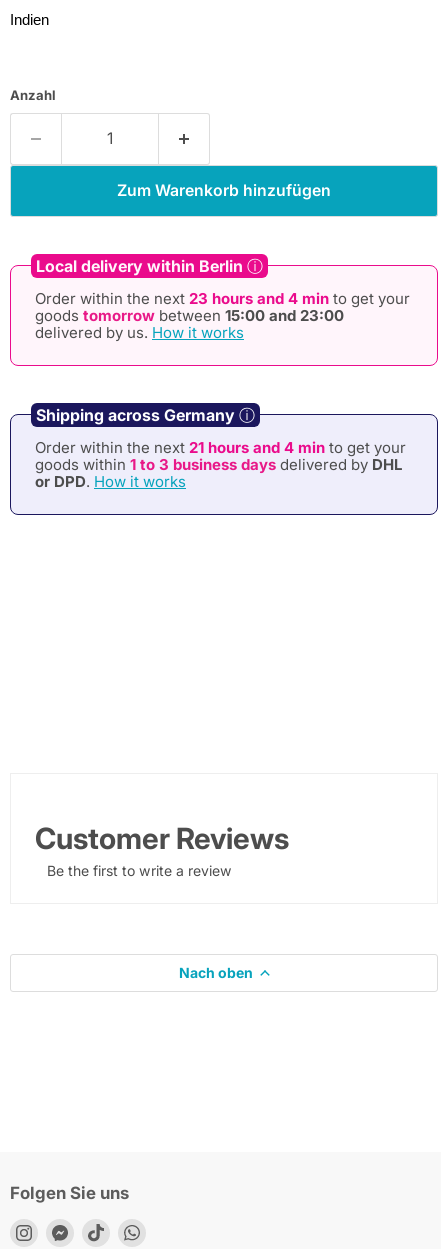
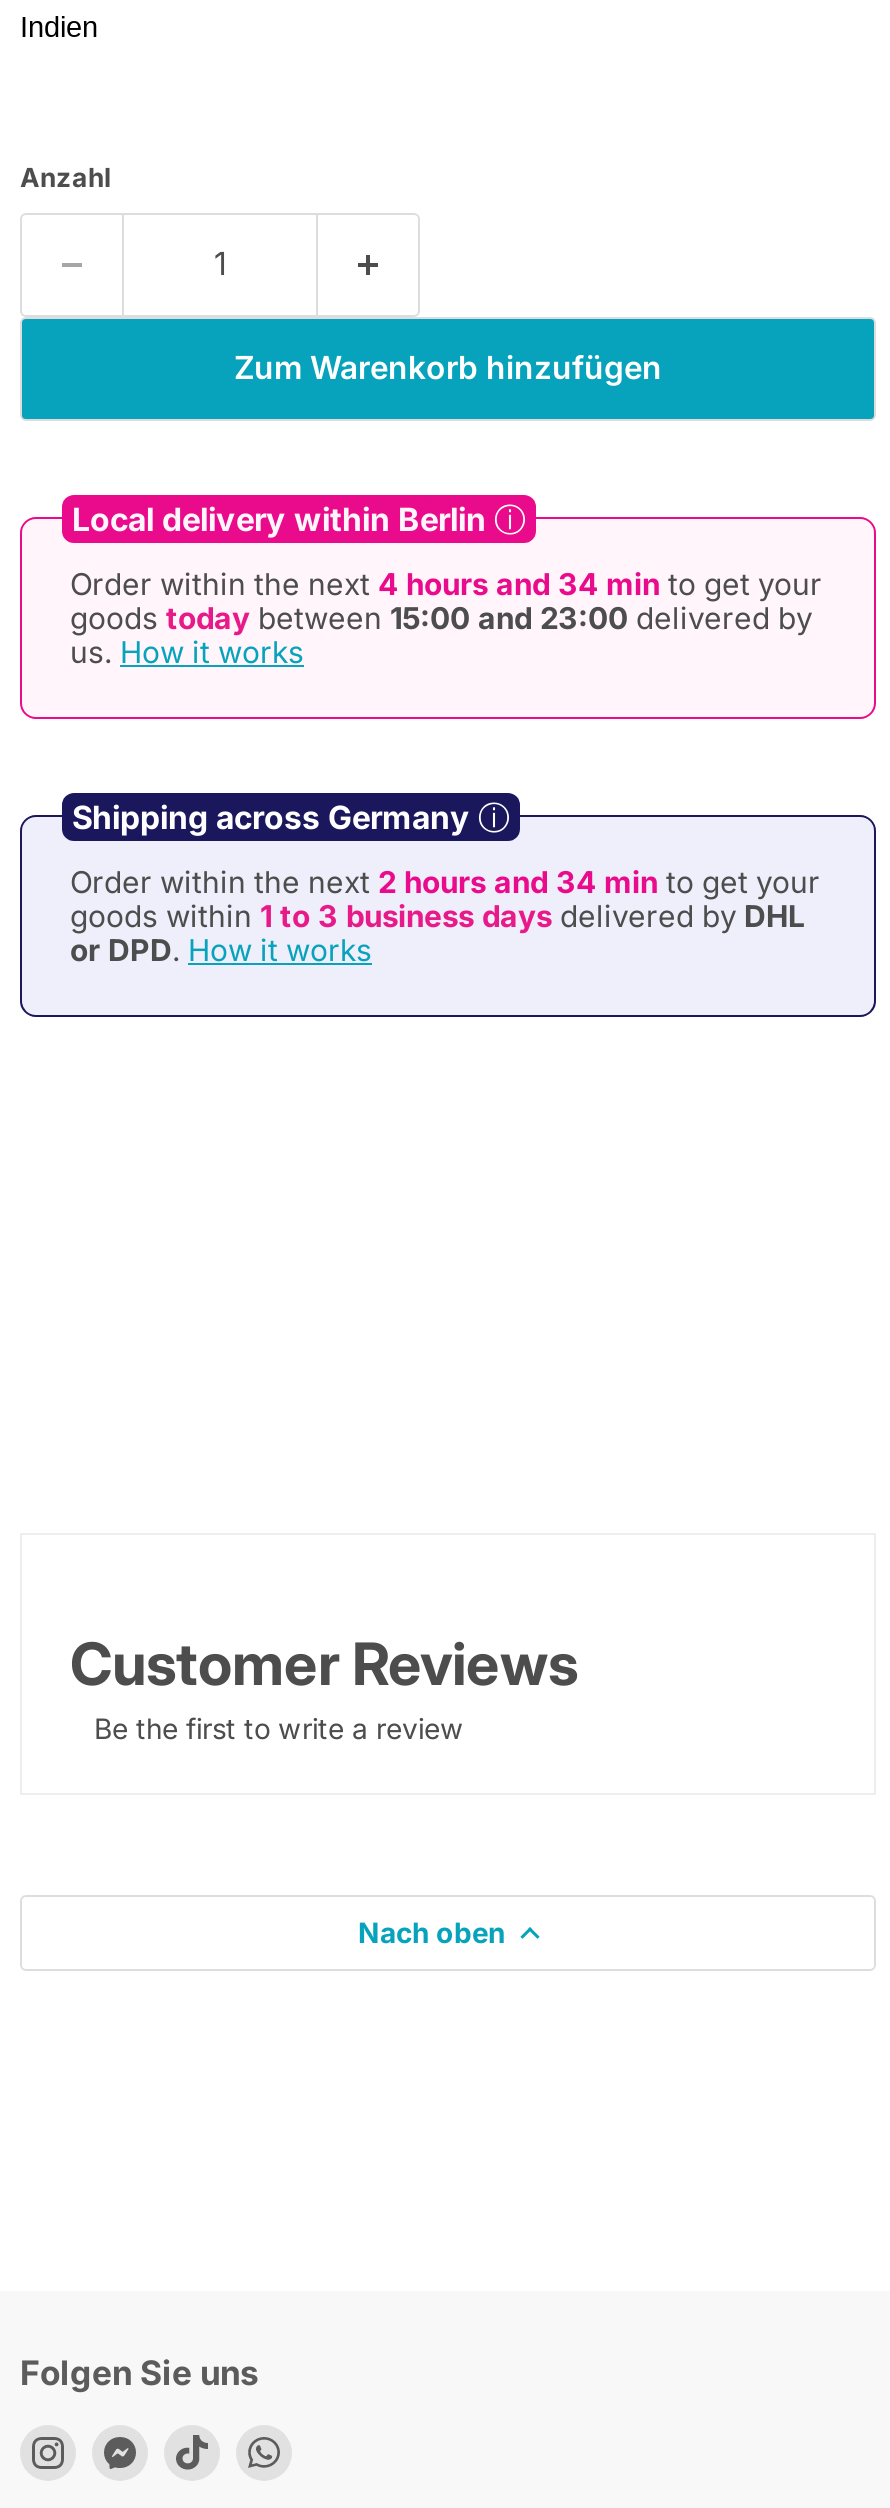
[35,289,410,342] Order within the next 23 hours and 4 min to get your | goods tomorrow between 15:00 and 23:00 | delivered by us. How it works -> [70,565,822,671] Order within the next 4 hours and 34 min to get your | goods today between 15:00 and 23:00 delivered by | us. How it works
[35,438,406,457] Order within the next 21 hours and 4 min to get your -> [70,863,820,901] Order within the next 2 hours and 34 min to get your

